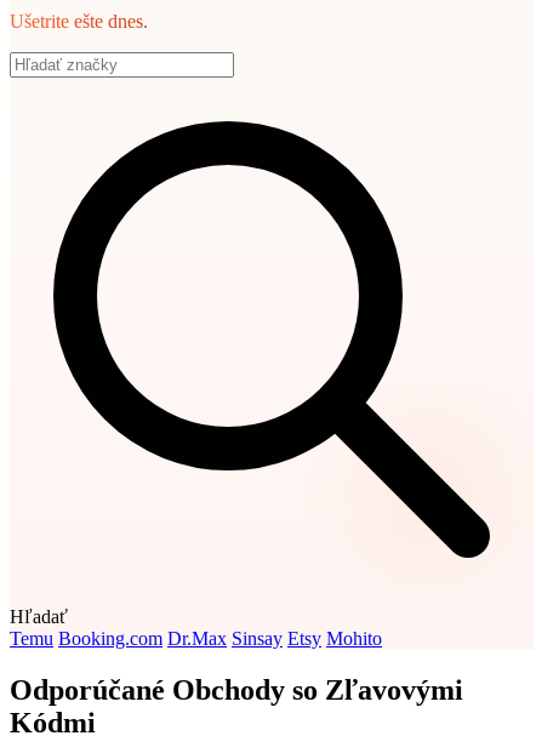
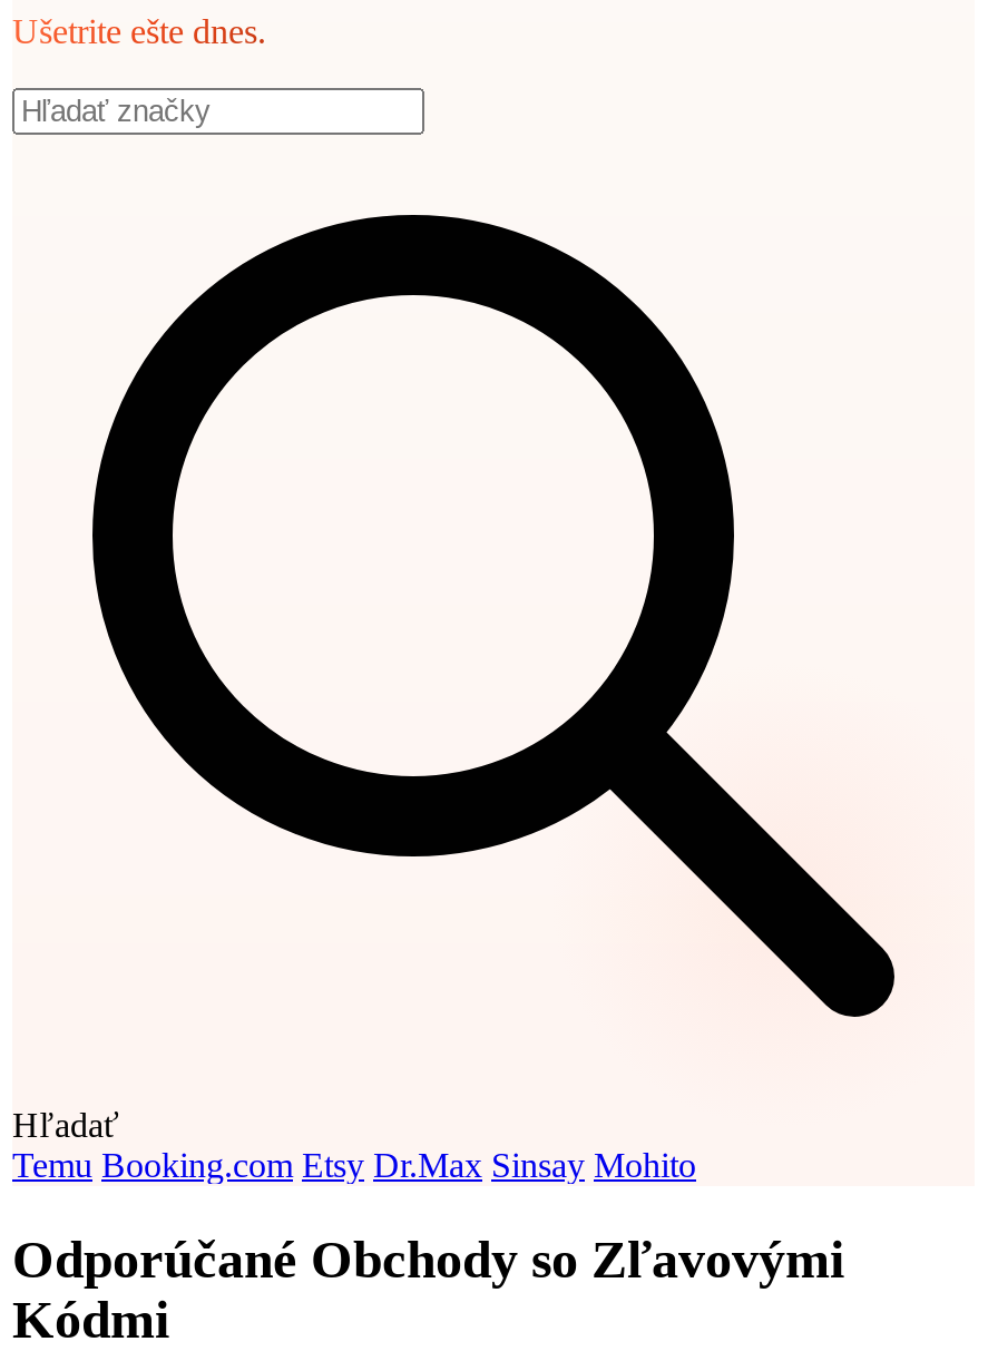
[10,628,382,649] Temu Booking.com Dr.Max Sinsay Etsy Mohito -> [12,1146,696,1184] Temu Booking.com Etsy Dr.Max Sinsay Mohito

